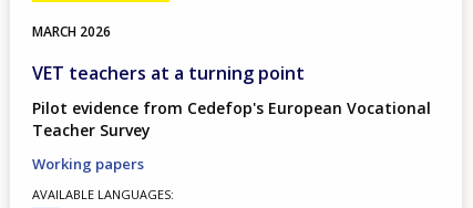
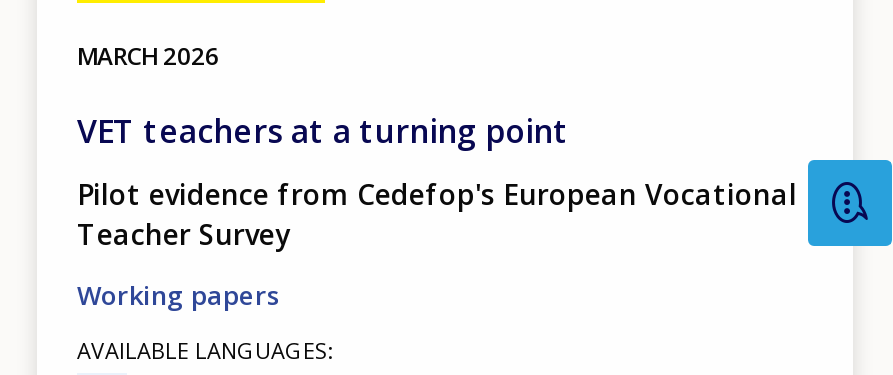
none -> [805,157,887,249] [image]

